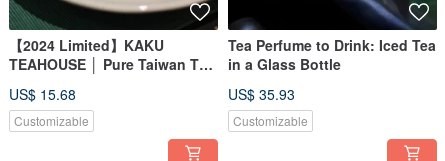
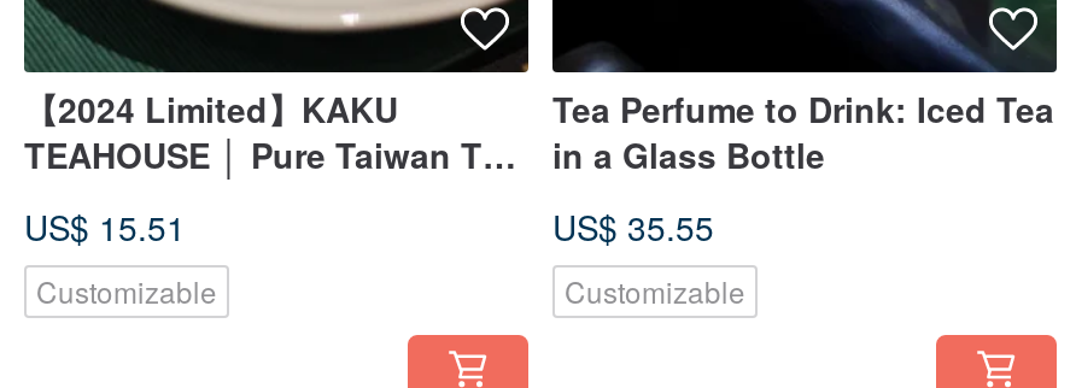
[9,84,76,104] US$ 15.68 -> [24,203,186,251] US$ 15.51
[228,84,295,104] US$ 35.93 -> [552,203,714,251] US$ 35.55

